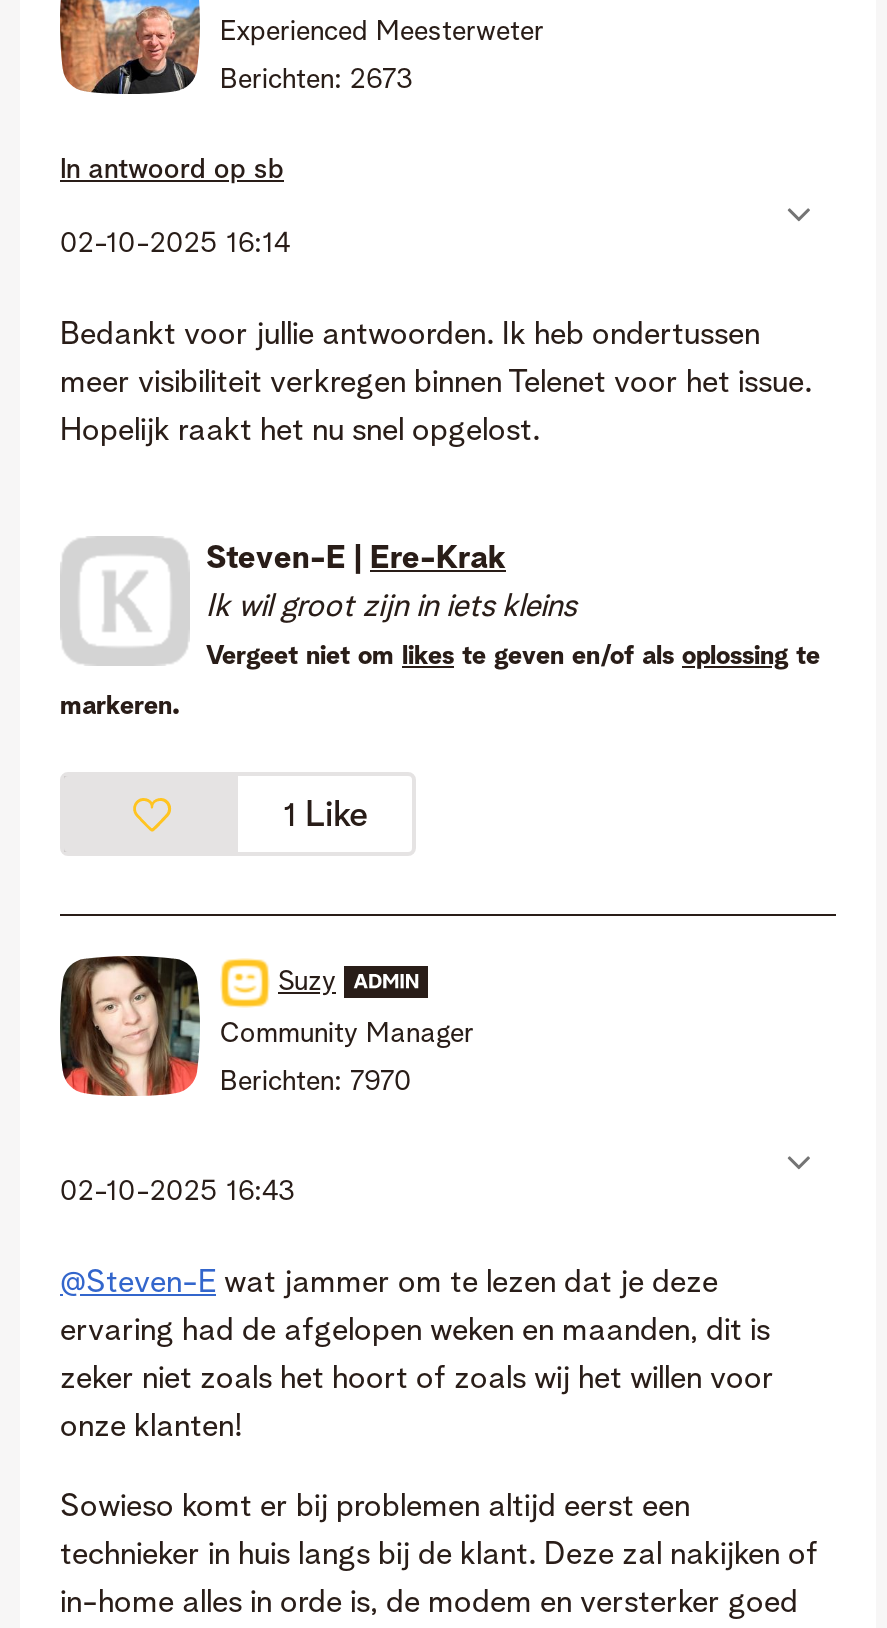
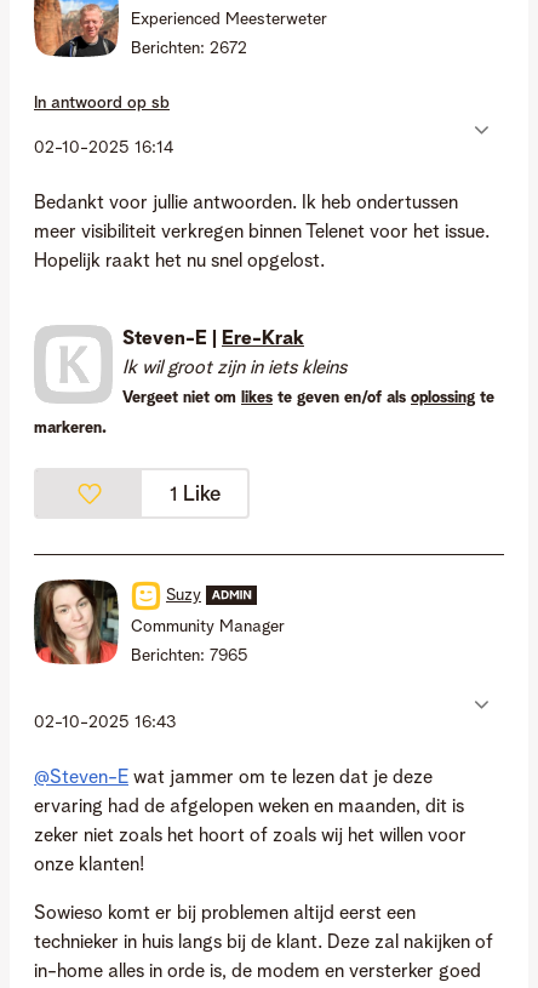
[220,65,412,93] Berichten: 2673 -> [131,39,247,56] Berichten: 2672
[220,1067,412,1095] Berichten: 7970 -> [131,647,248,664] Berichten: 7965

